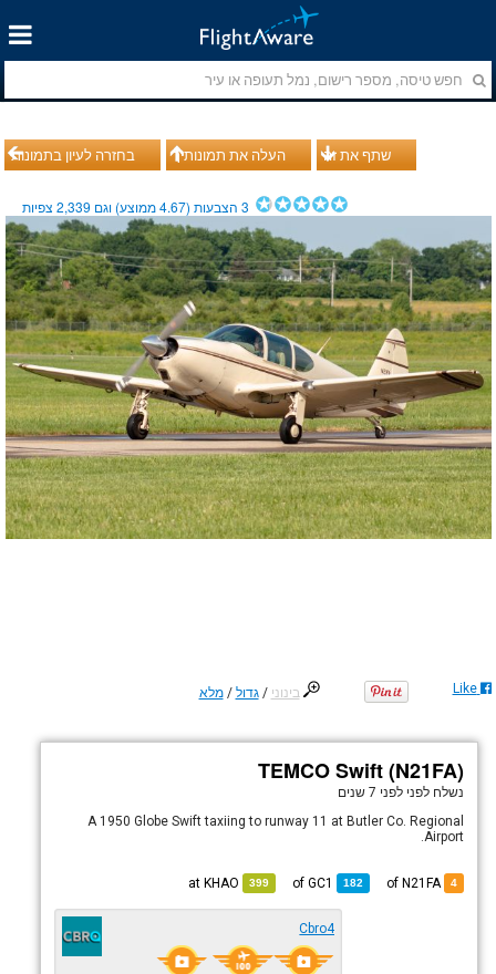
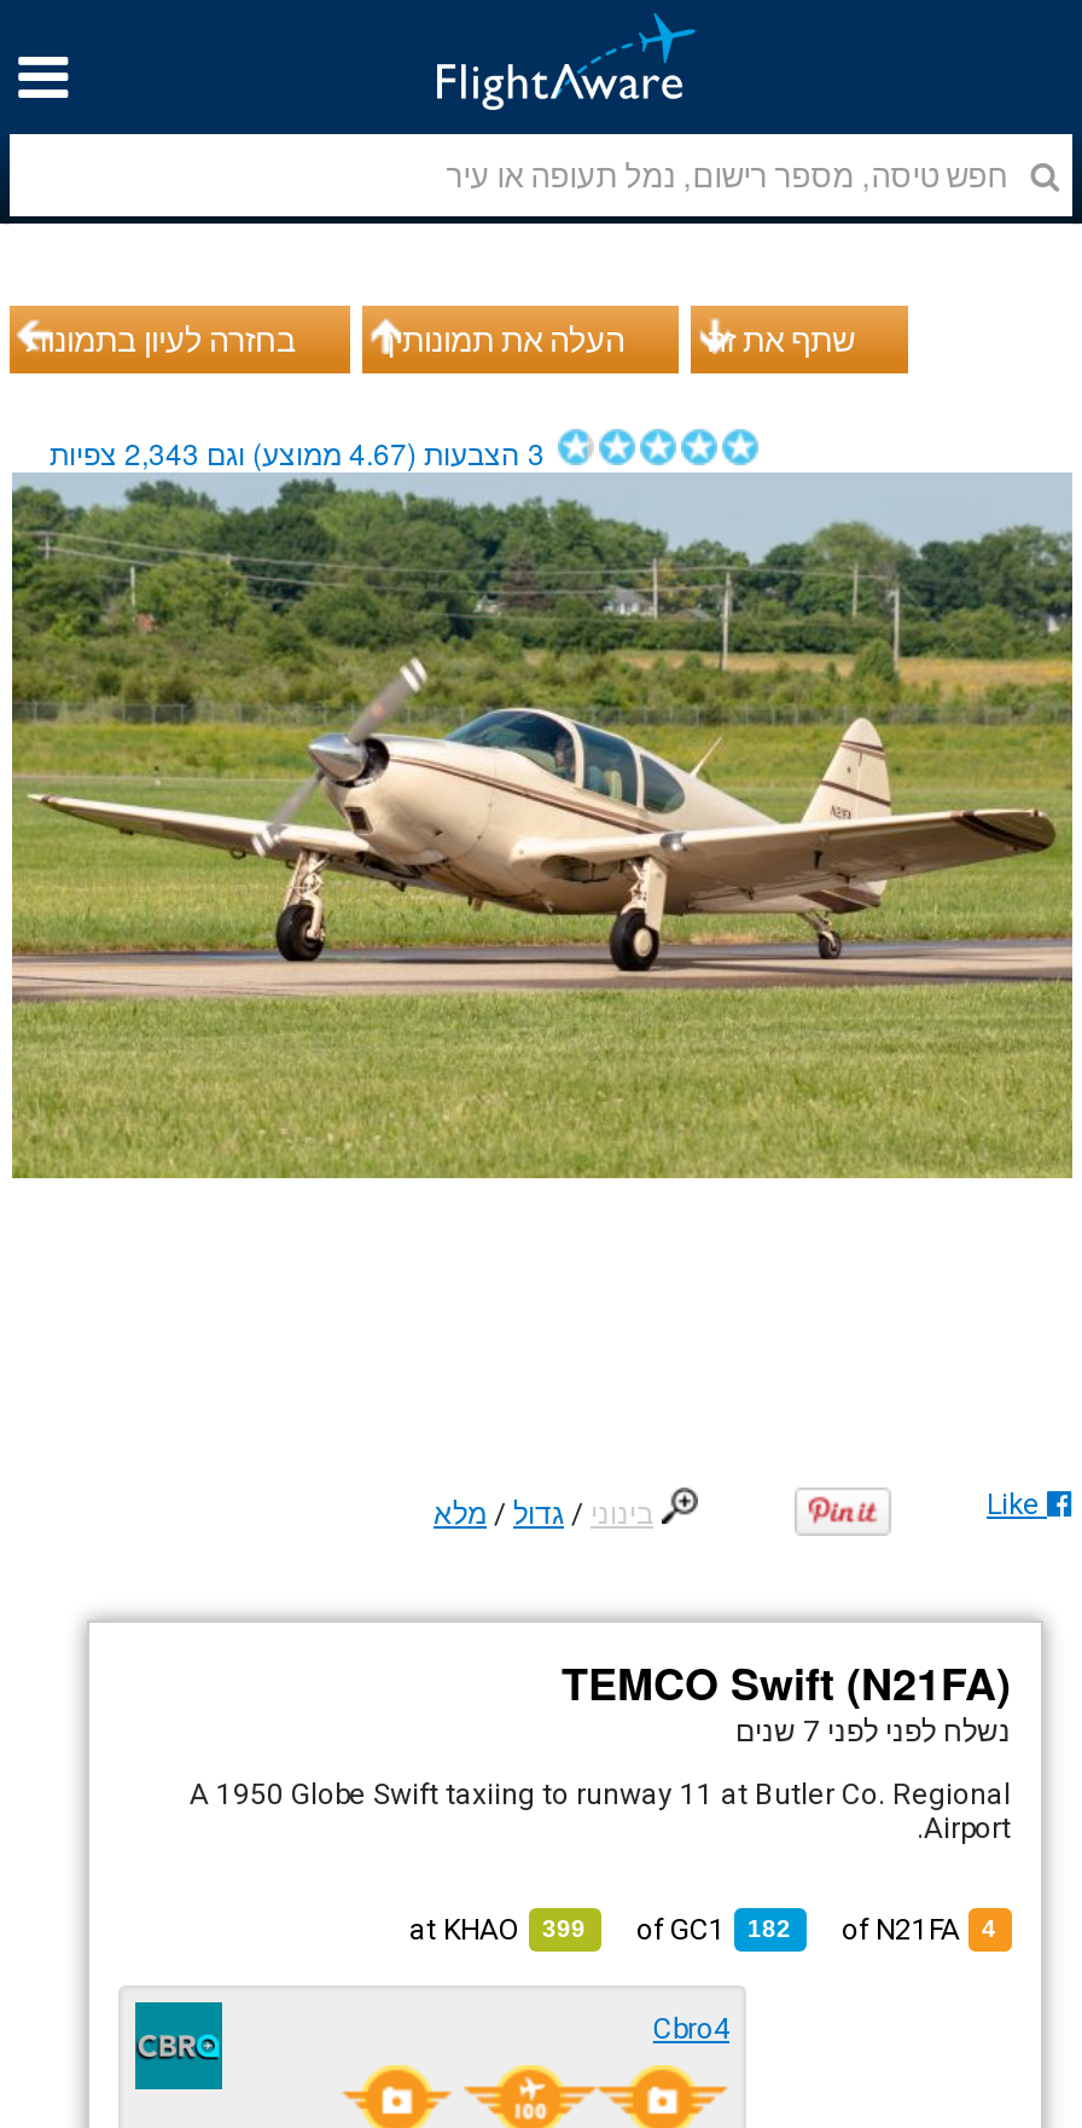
[16,197,250,216] 3 הצבעות (4.67 ממוצע) וגם 2,339 צפיות -> [35,431,545,472] 3 הצבעות (4.67 ממוצע) וגם 2,343 צפיות

